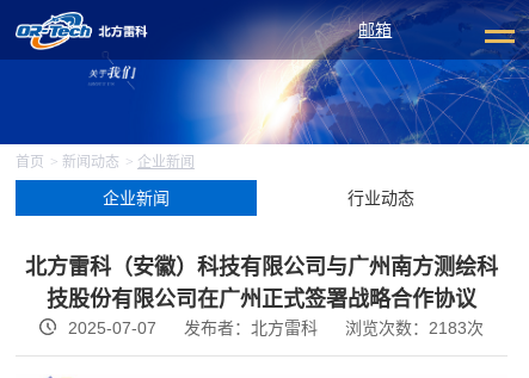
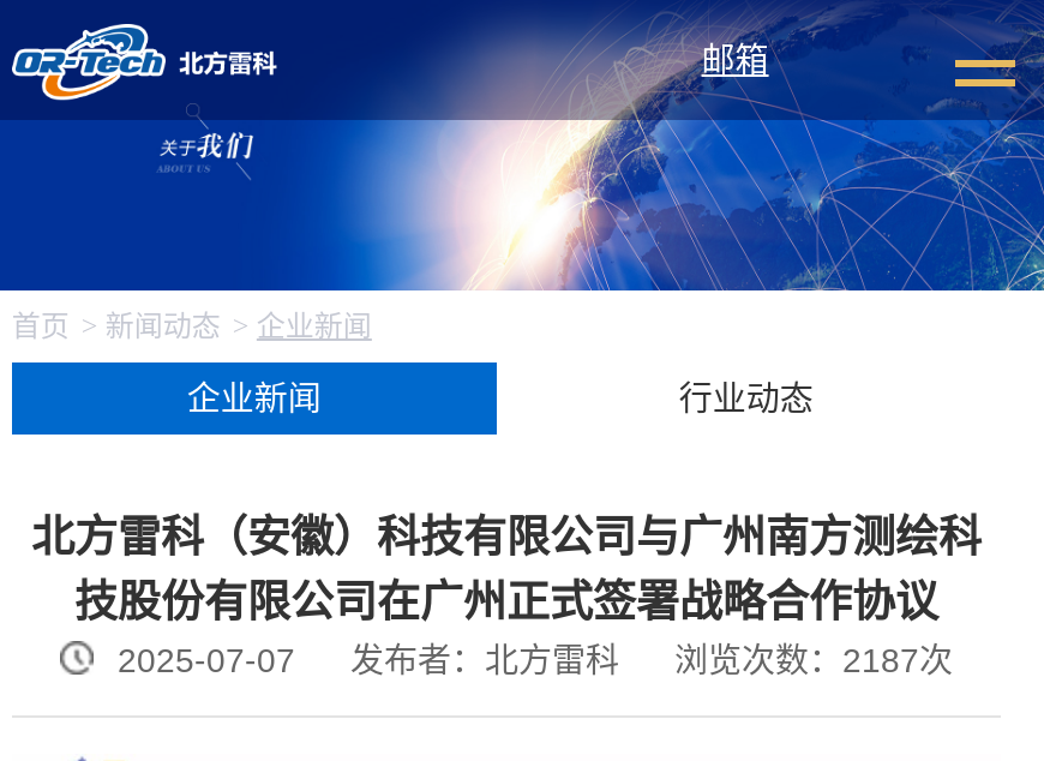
[68,318,484,337] 2025-07-07 发布者：北方雷科 浏览次数：2183次 -> [118,640,953,679] 2025-07-07 发布者：北方雷科 浏览次数：2187次

